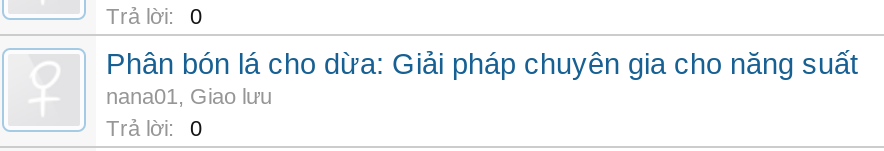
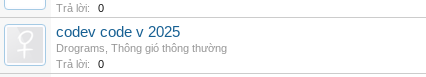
[106,48,858,108] Phân bón lá cho dừa: Giải pháp chuyên gia cho năng suất | nana01, Giao lưu -> [56,24,227,54] codev code v 2025 | Drograms, Thông gió thông thường

